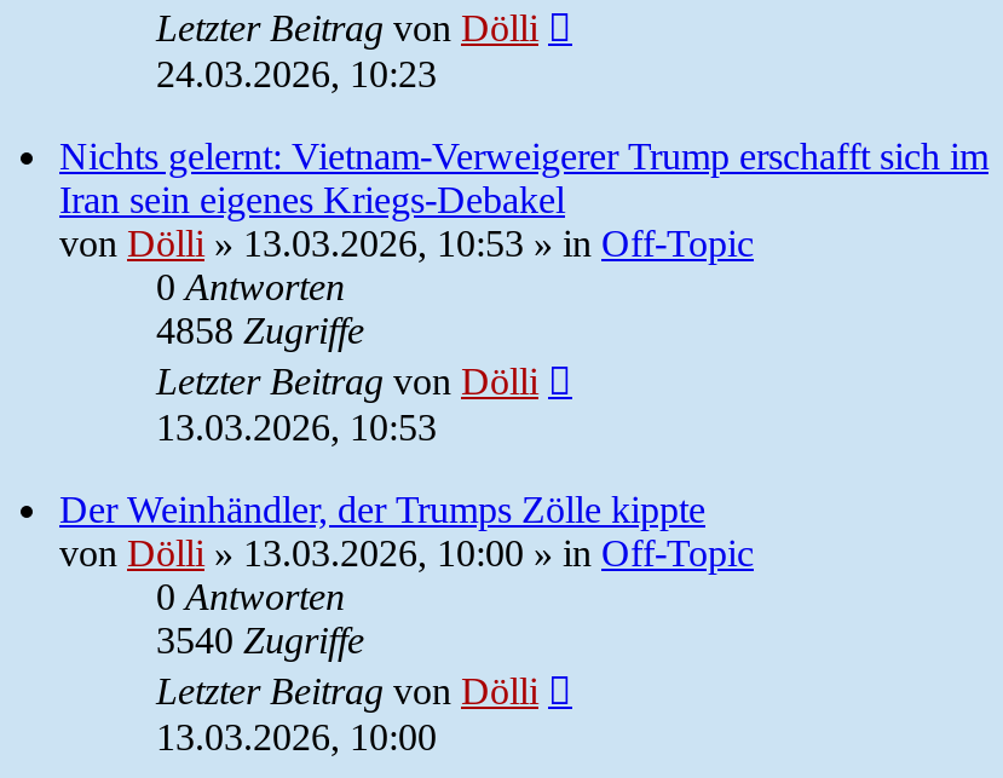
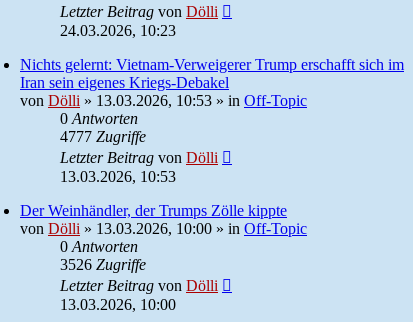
[156,310,364,351] 4858 Zugriffe -> [60,128,146,145] 4777 Zugriffe
[156,619,364,660] 3540 Zugriffe -> [60,256,146,273] 3526 Zugriffe

